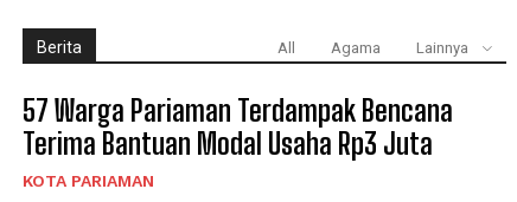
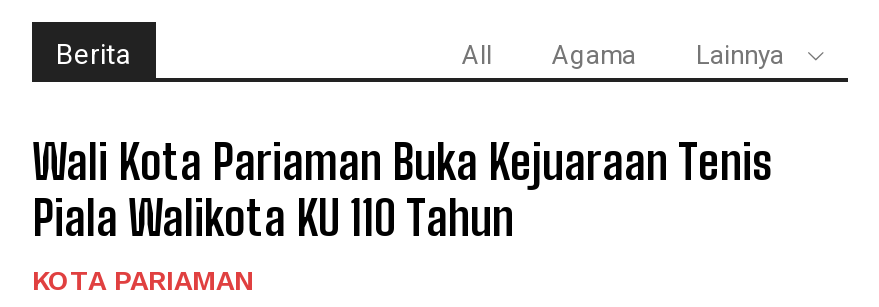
[23,93,453,161] 57 Warga Pariaman Terdampak Bencana | Terima Bantuan Modal Usaha Rp3 Juta -> [32,132,772,246] Wali Kota Pariaman Buka Kejuaraan Tenis | Piala Walikota KU 110 Tahun

